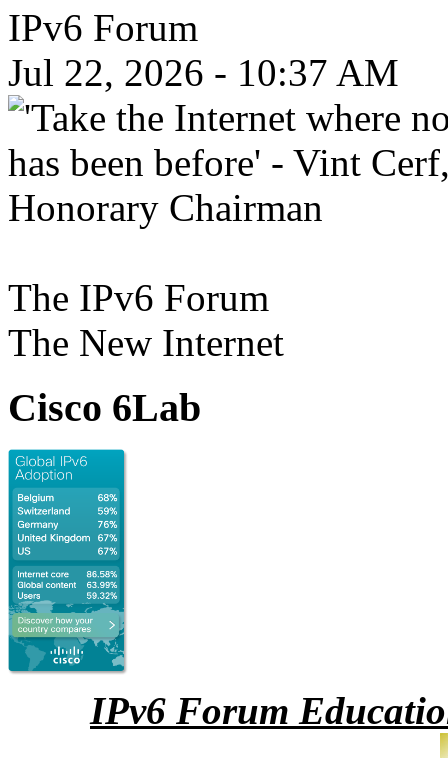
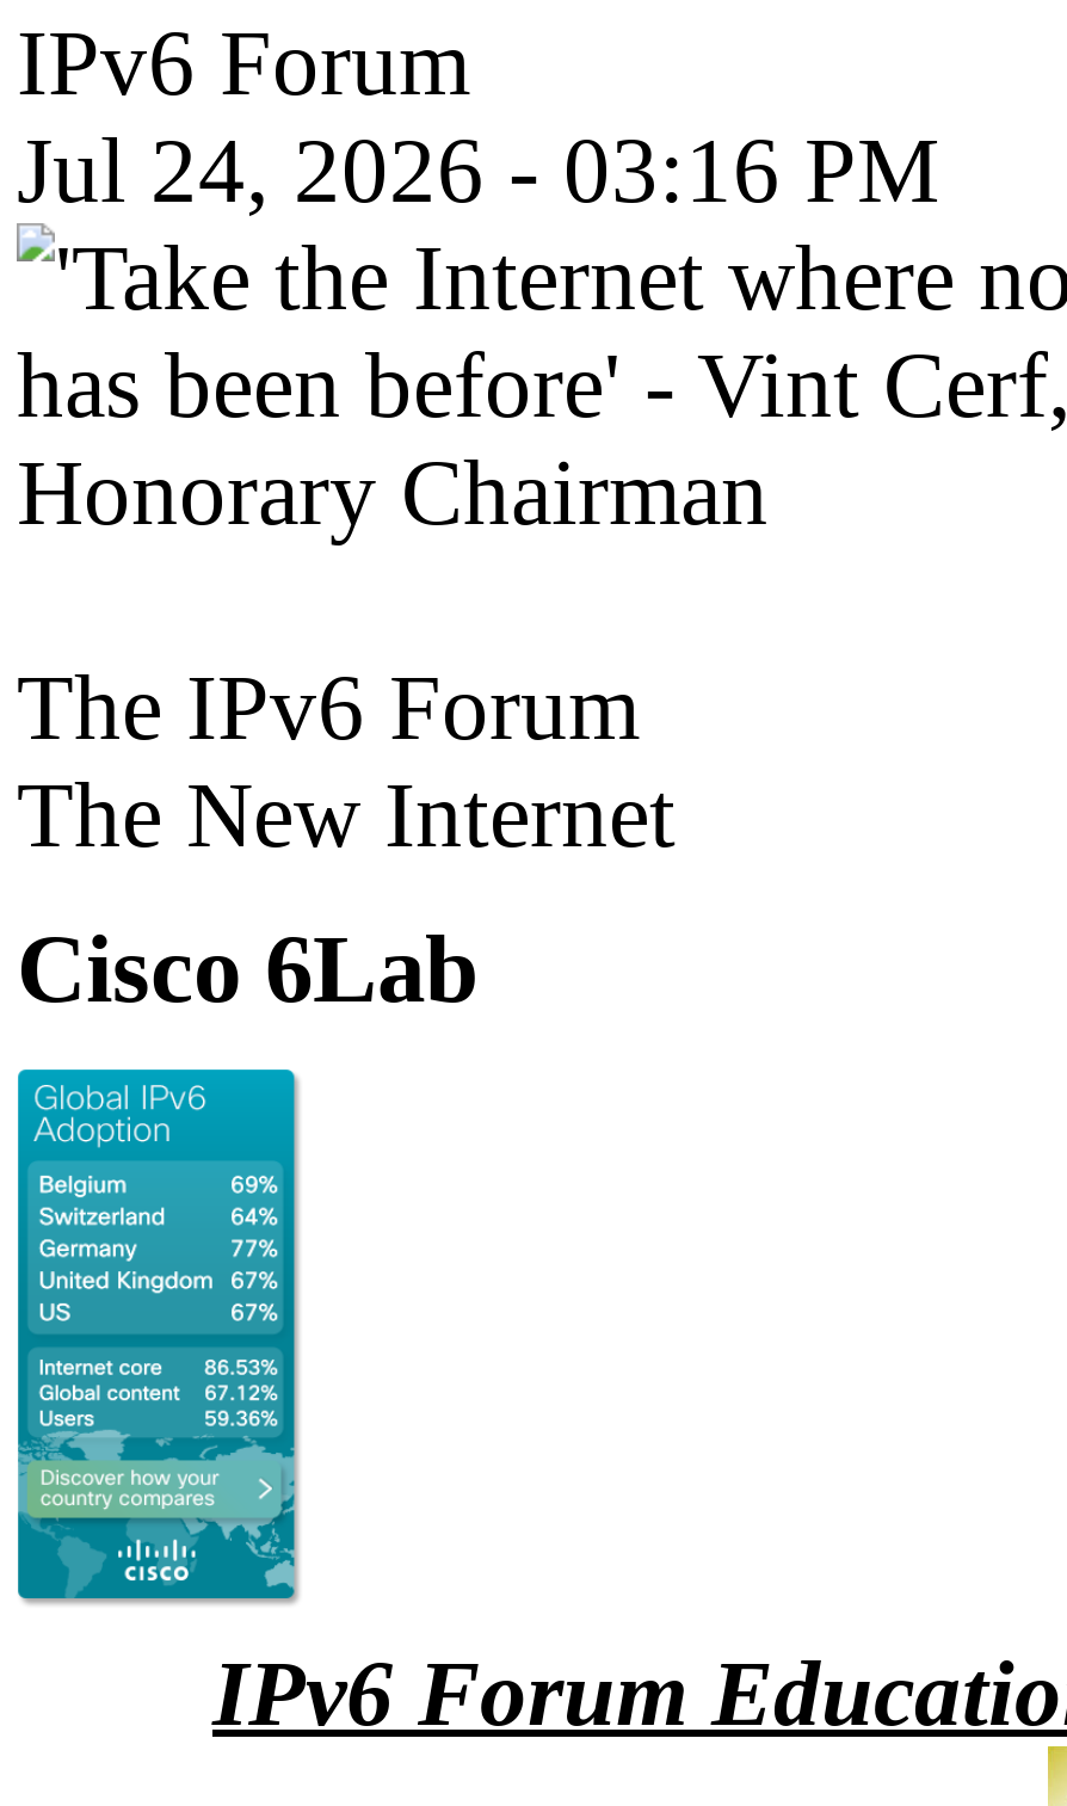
[8,51,399,94] Jul 22, 2026 - 10:37 AM -> [17,118,940,221] Jul 24, 2026 - 03:16 PM

